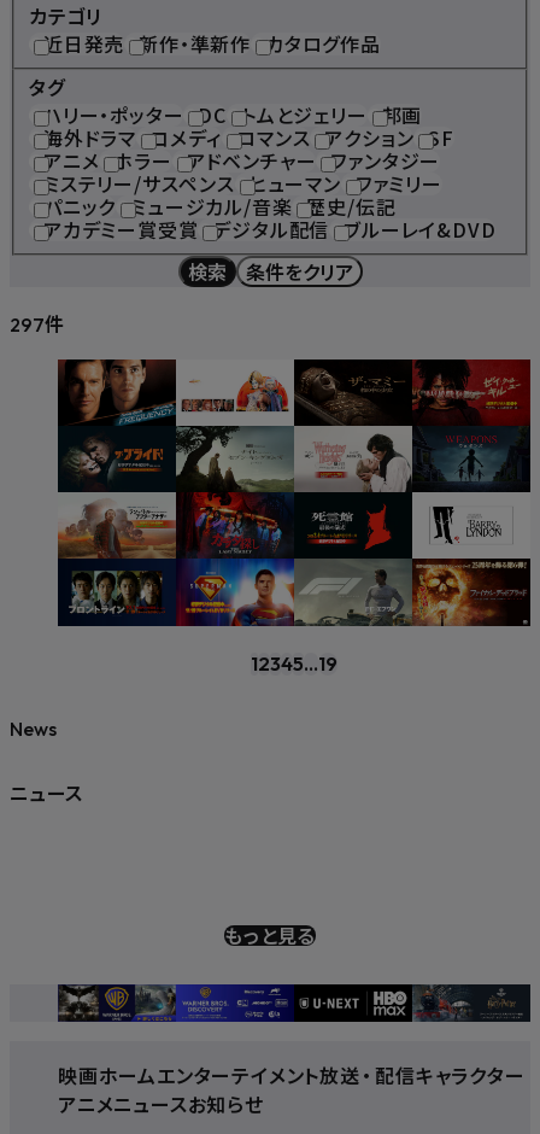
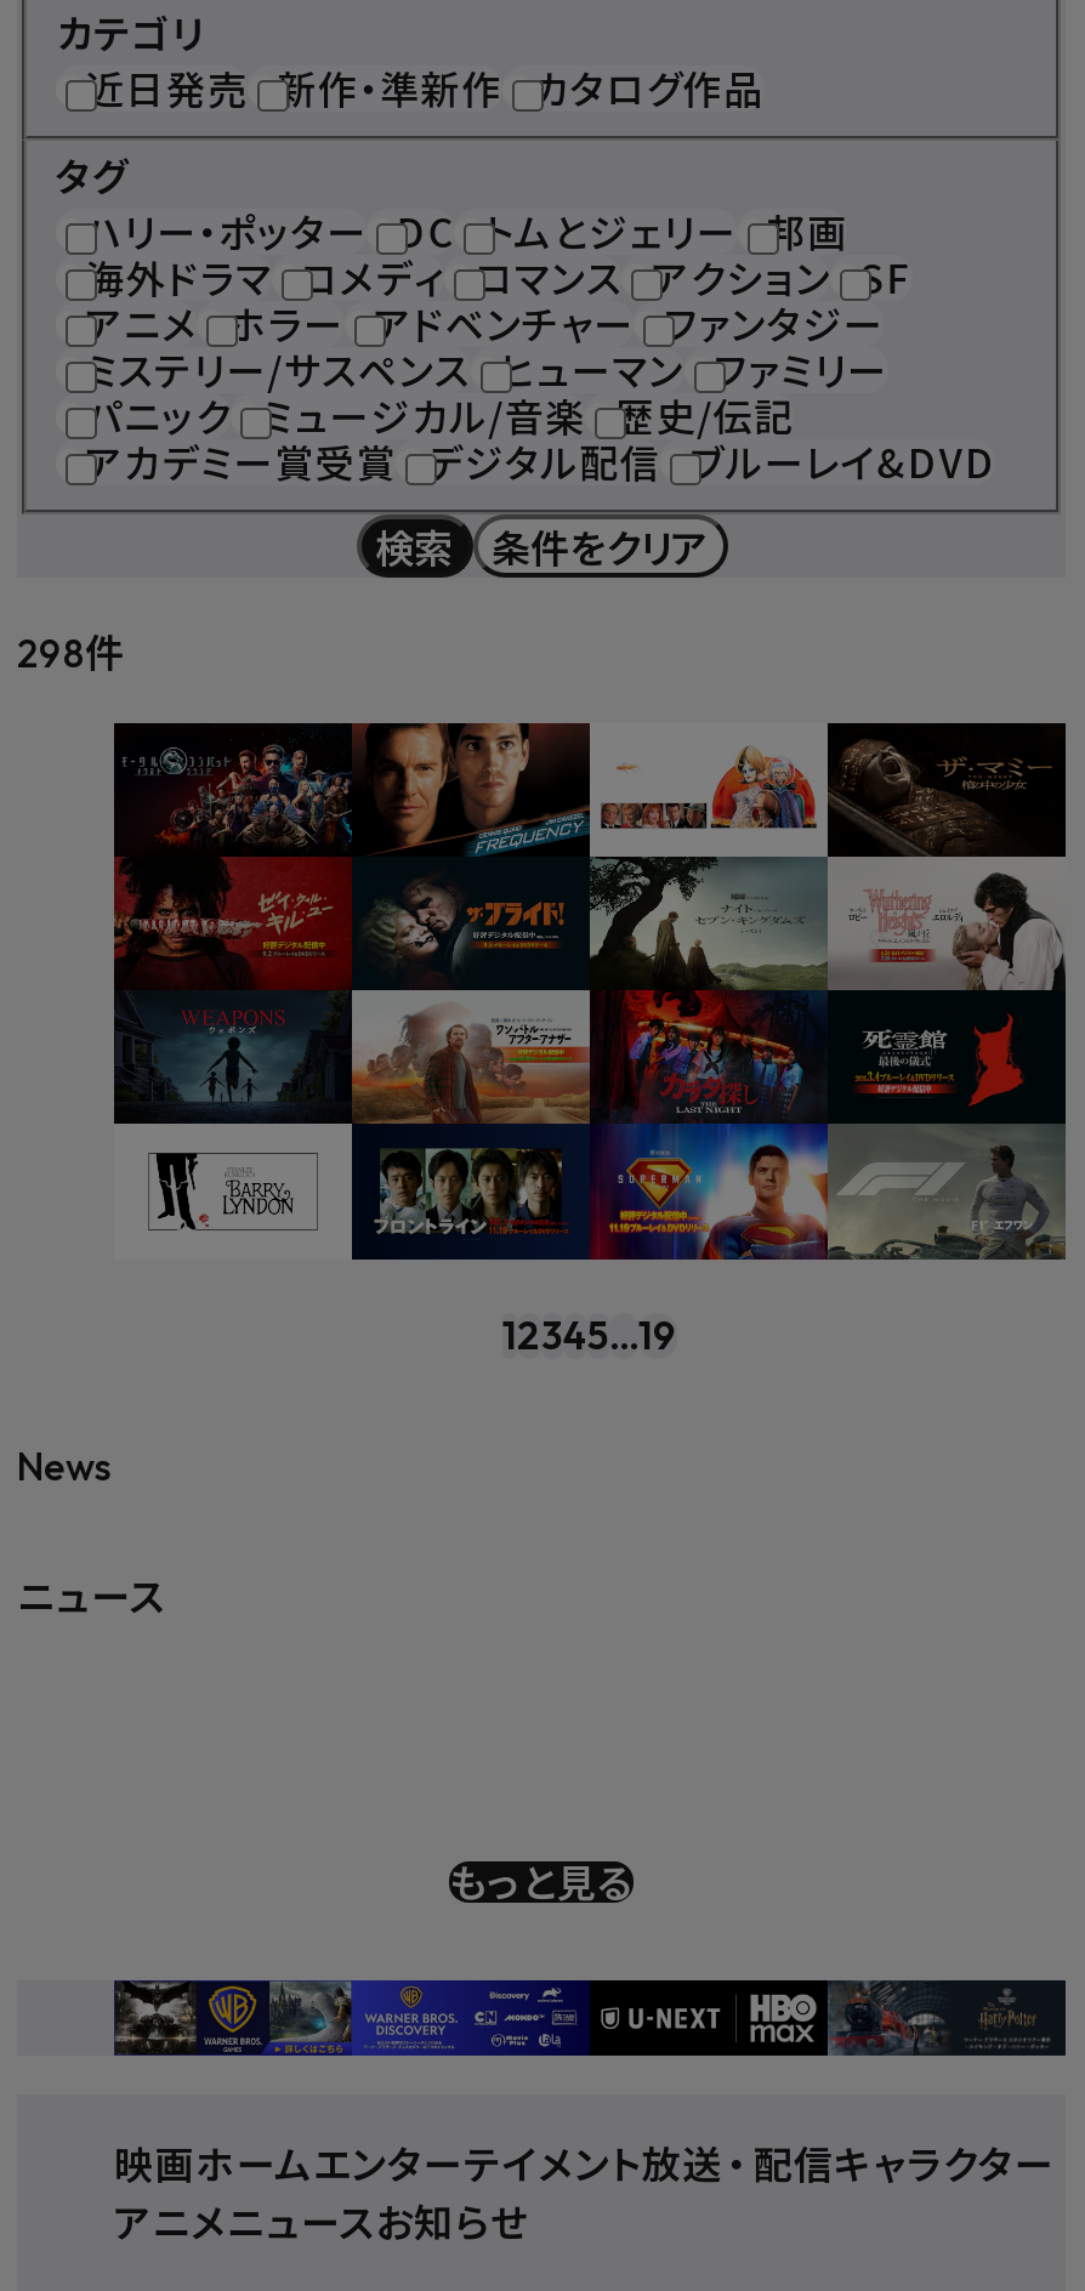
[10,309,65,338] 297件 -> [17,621,126,680] 298件
[57,358,532,627] [image] -> [112,721,1068,1262] [image]

